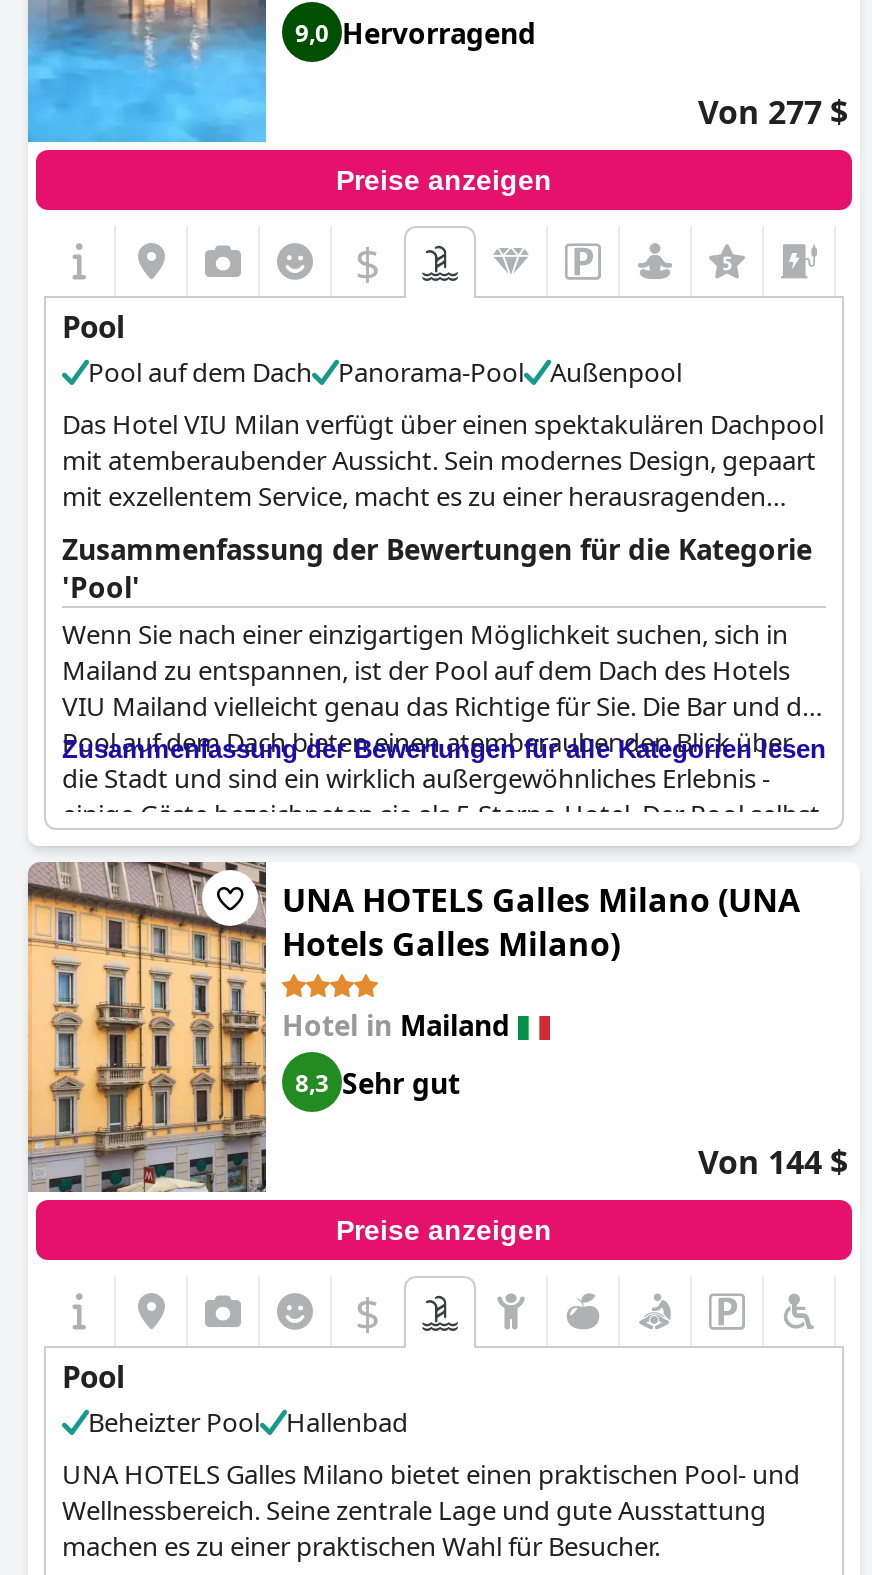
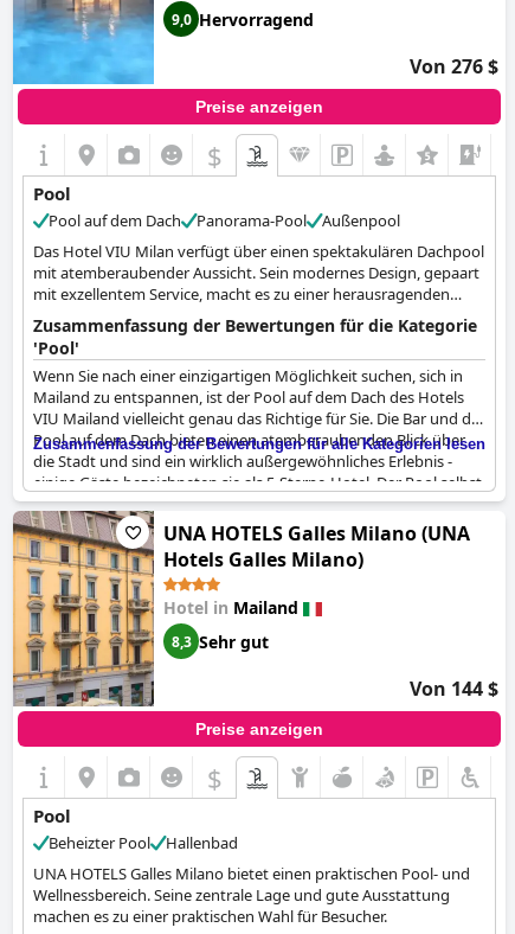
[698,90,848,134] Von 277 $ -> [410,53,498,79] Von 276 $

